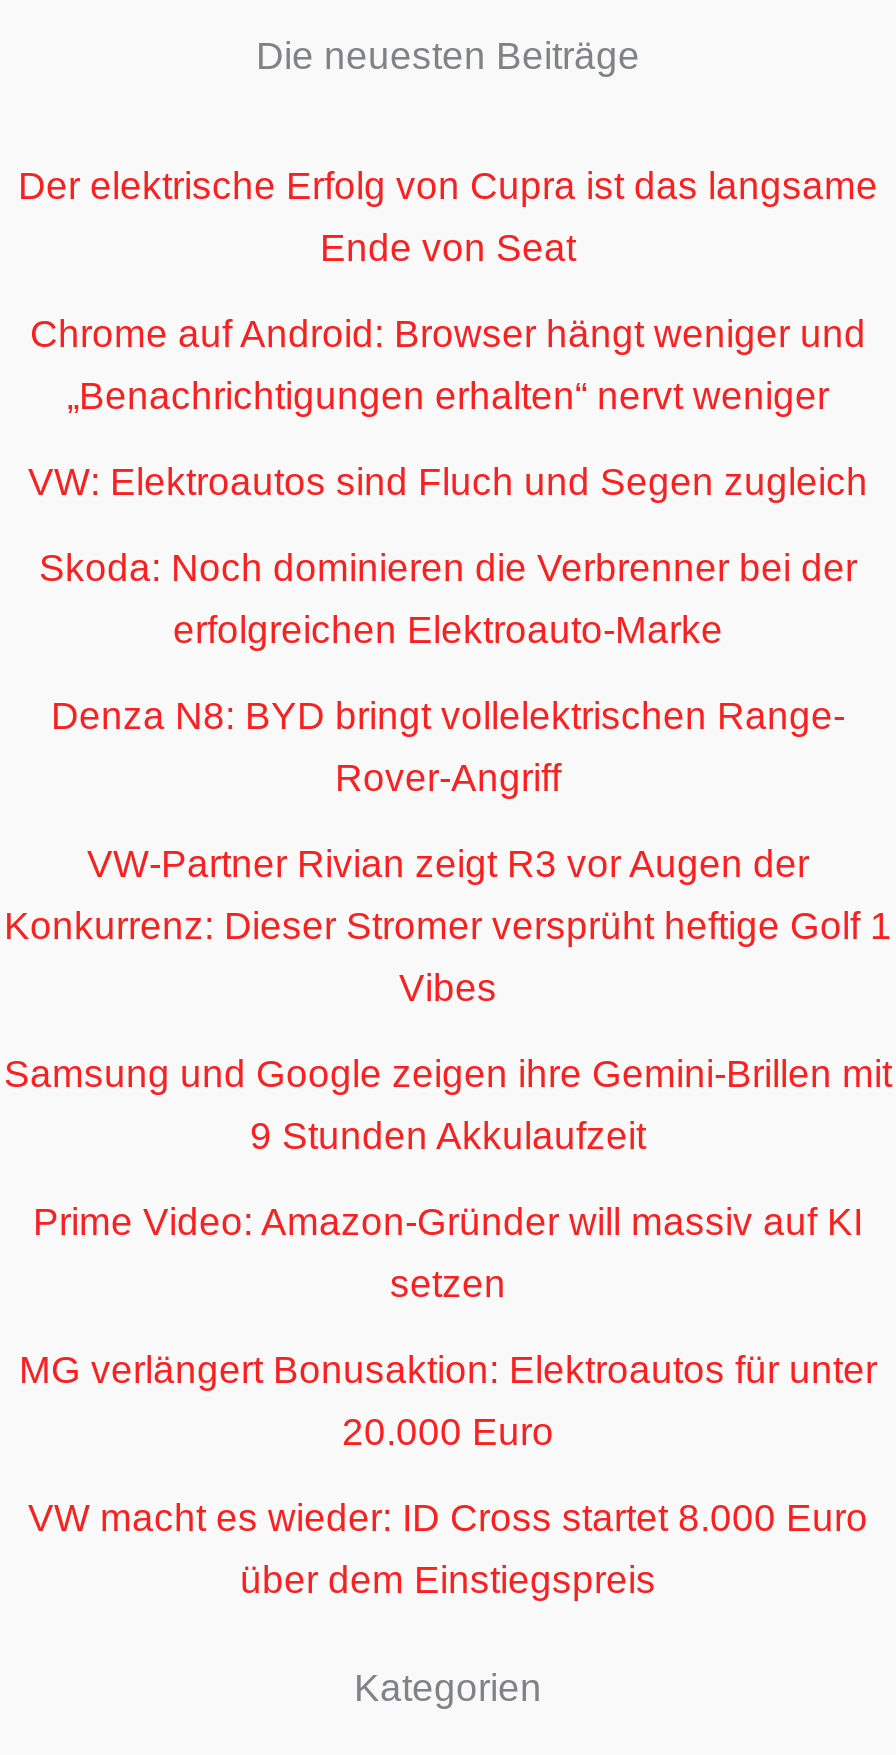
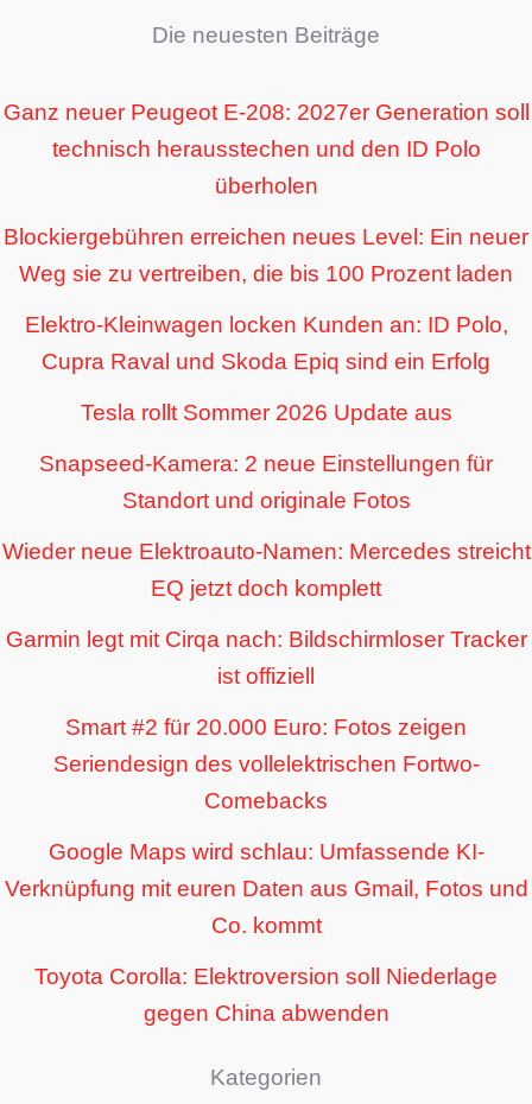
[4,164,892,1600] Der elektrische Erfolg von Cupra ist das langsame | Ende von Seat | Chrome auf Android: Browser hängt weniger und | „Benachrichtigungen erhalten“ nervt weniger | VW: Elektroautos sind Fluch und Segen zugleich | Skoda: Noch dominieren die Verbrenner bei der | erfolgreichen Elektroauto-Marke | Denza N8: BYD bringt vollelektrischen Range- | Rover-Angriff | VW-Partner Rivian zeigt R3 vor Augen der | Konkurrenz: Dieser Stromer versprüht heftige Golf 1 | Vibes | Samsung und Google zeigen ihre Gemini-Brillen mit | 9 Stunden Akkulaufzeit | Prime Video: Amazon-Gründer will massiv auf KI | setzen | MG verlängert Bonusaktion: Elektroautos für unter | 20.000 Euro | VW macht es wieder: ID Cross startet 8.000 Euro | über dem Einstiegspreis -> [2,99,530,1025] Ganz neuer Peugeot E-208: 2027er Generation soll | technisch herausstechen und den ID Polo | überholen | Blockiergebühren erreichen neues Level: Ein neuer | Weg sie zu vertreiben, die bis 100 Prozent laden | Elektro-Kleinwagen locken Kunden an: ID Polo, | Cupra Raval und Skoda Epiq sind ein Erfolg | Tesla rollt Sommer 2026 Update aus | Snapseed-Kamera: 2 neue Einstellungen für | Standort und originale Fotos | Wieder neue Elektroauto-Namen: Mercedes streicht | EQ jetzt doch komplett | Garmin legt mit Cirqa nach: Bildschirmloser Tracker | ist offiziell | Smart #2 für 20.000 Euro: Fotos zeigen | Seriendesign des vollelektrischen Fortwo- | Comebacks | Google Maps wird schlau: Umfassende KI- | Verknüpfung mit euren Daten aus Gmail, Fotos und | Co. kommt | Toyota Corolla: Elektroversion soll Niederlage | gegen China abwenden

